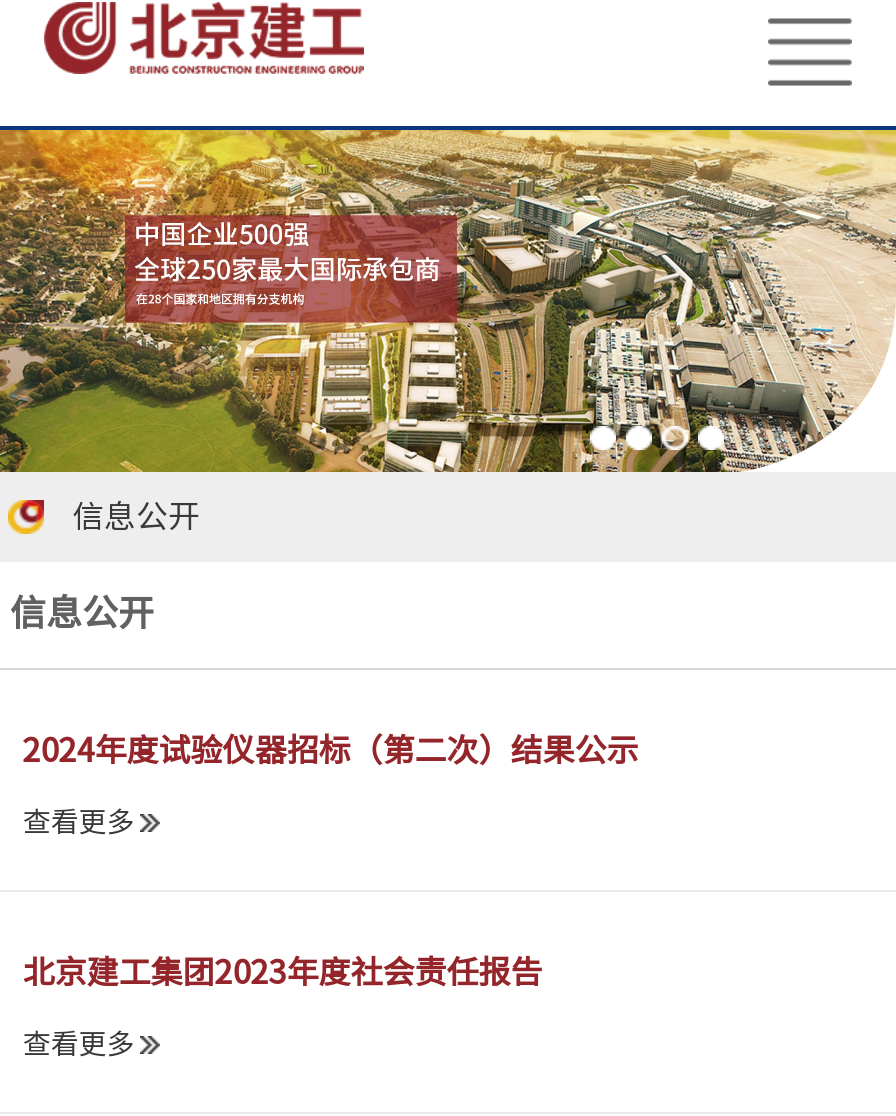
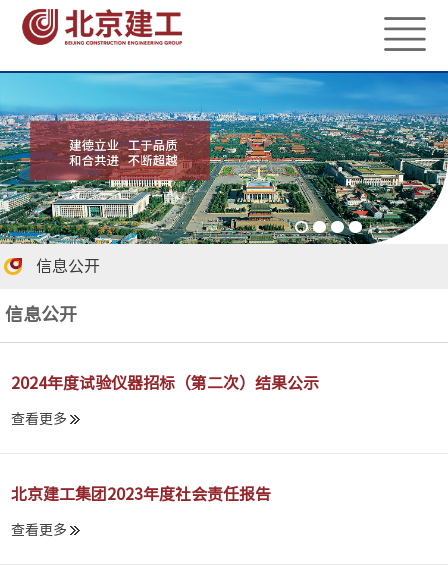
[6,128,890,474] [image] -> [3,72,445,245] [image]

